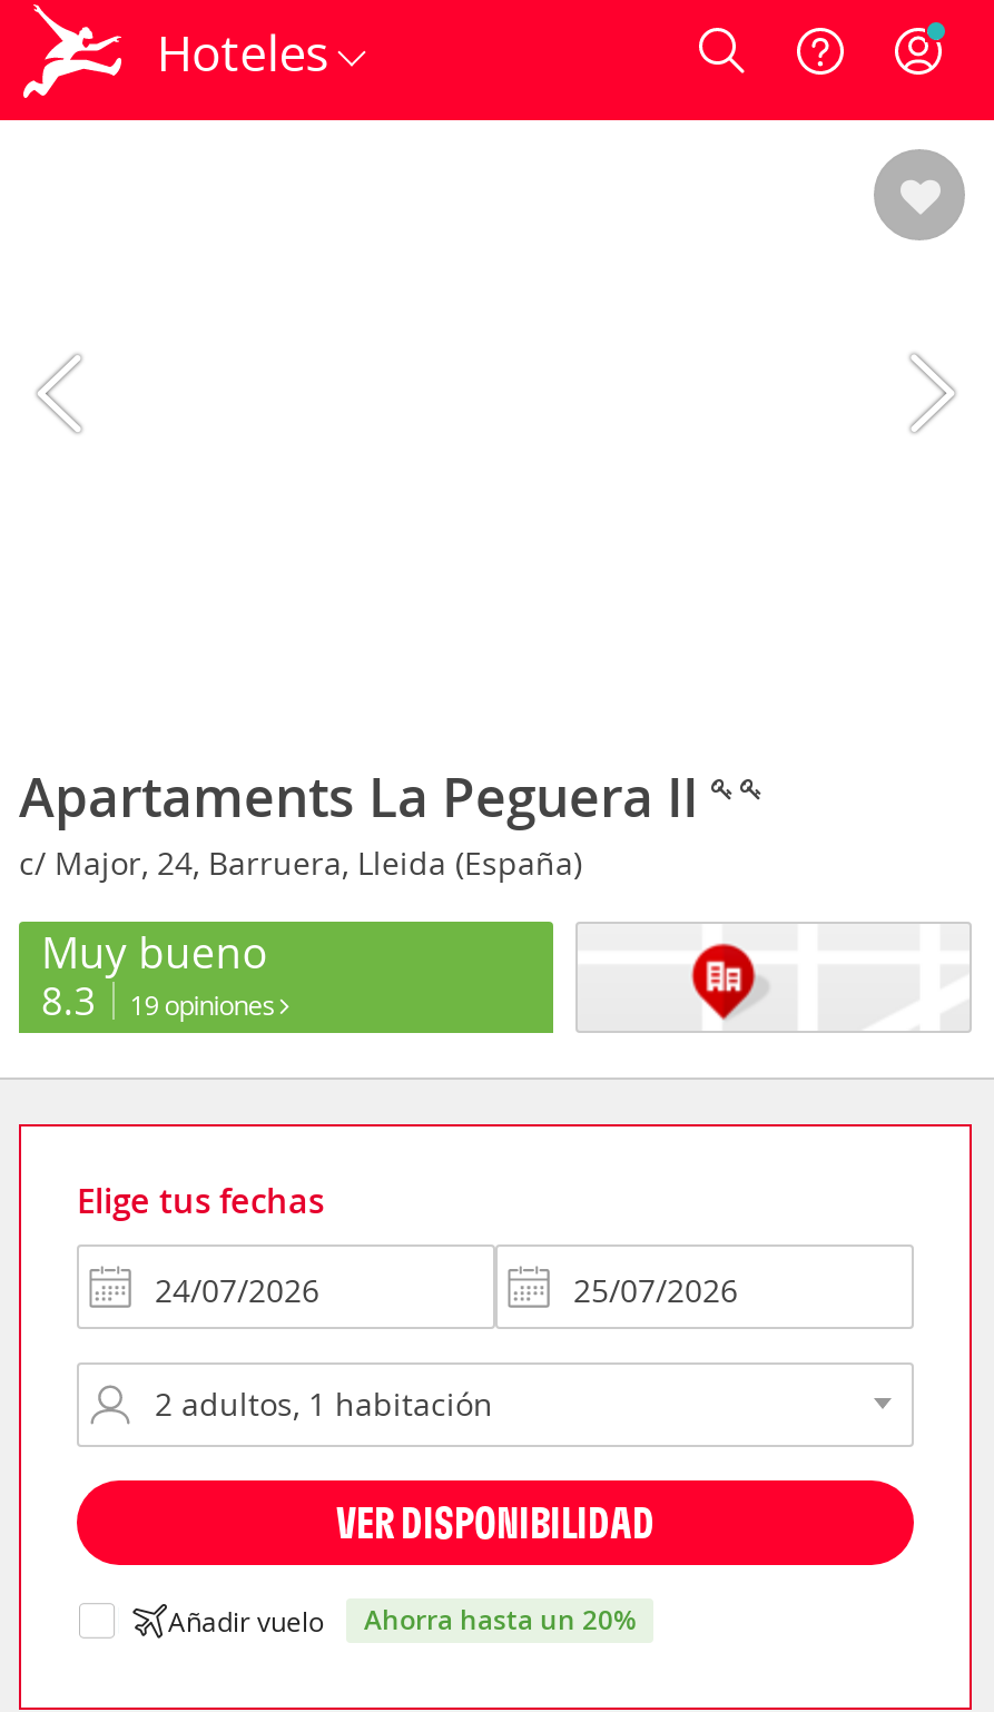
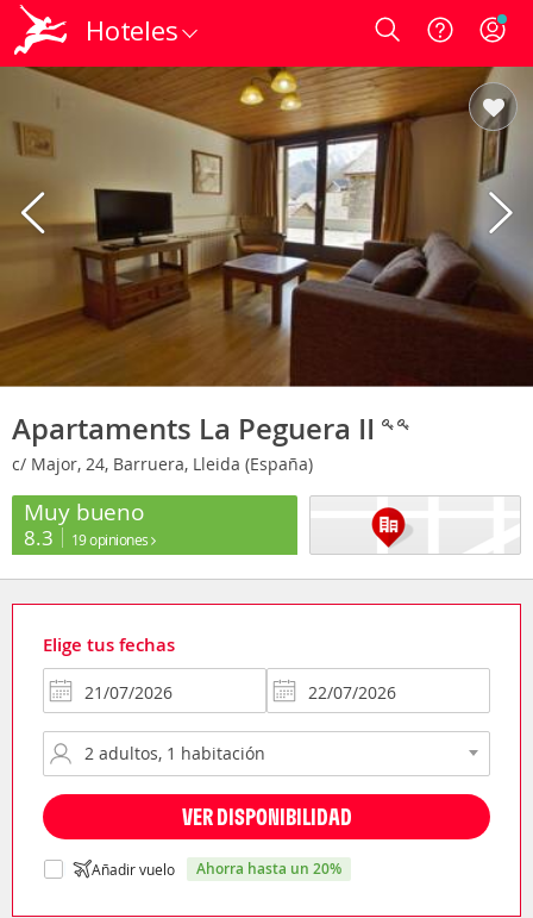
none -> [4,65,529,388] [image]

